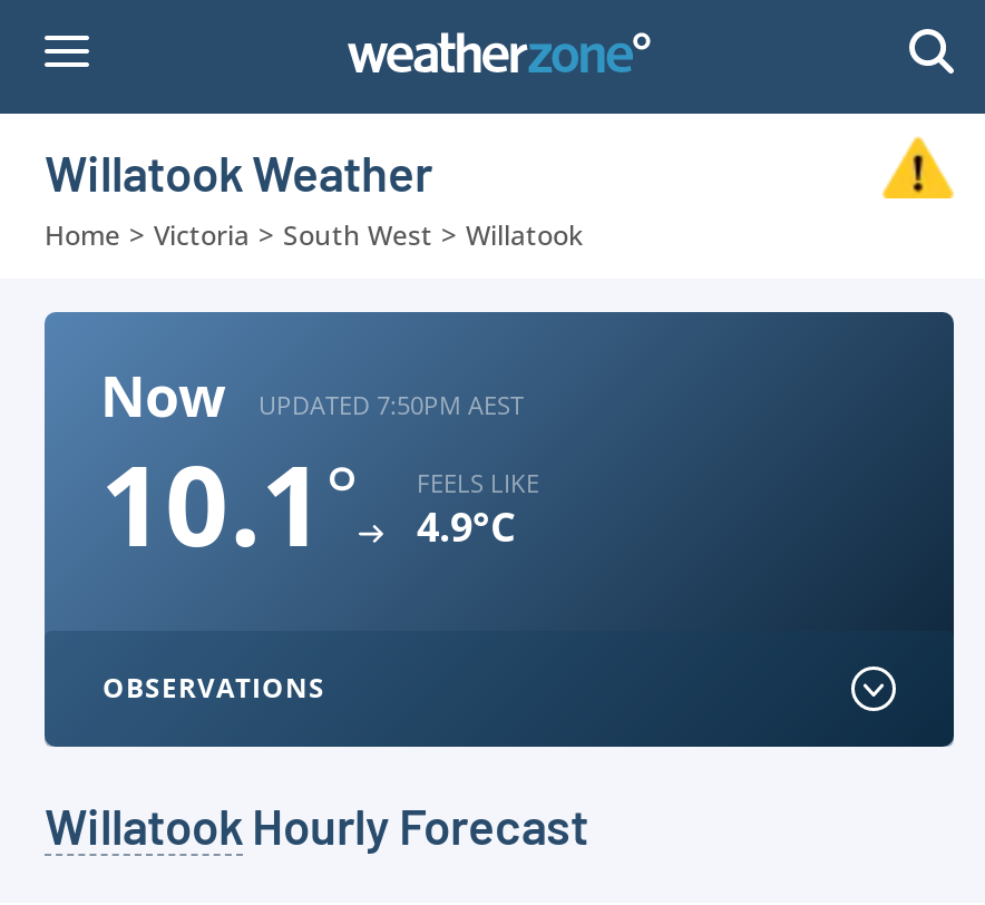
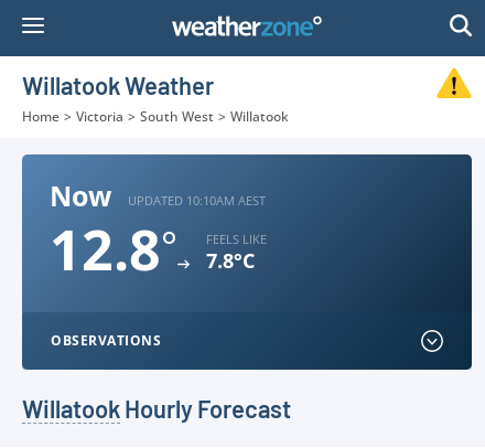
[259,387,524,420] UPDATED 7:50PM AEST -> [128,191,266,208] UPDATED 10:10AM AEST
[100,428,359,580] 10.1° -> [50,212,177,287] 12.8°
[417,499,515,553] 4.9°C -> [206,247,255,274] 7.8°C

